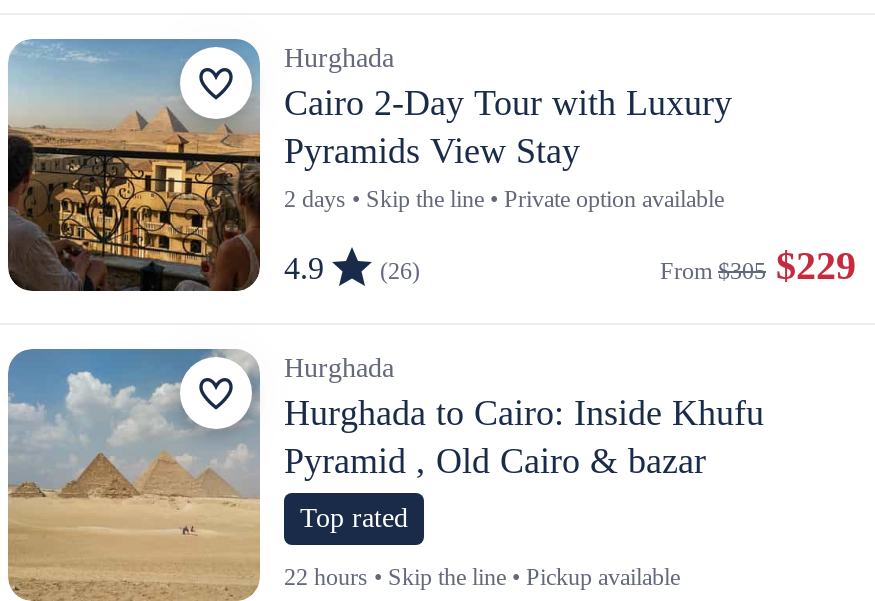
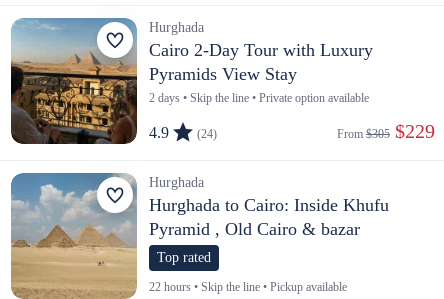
[284,251,420,285] 4.9 (26) -> [149,124,217,141] 4.9 (24)

